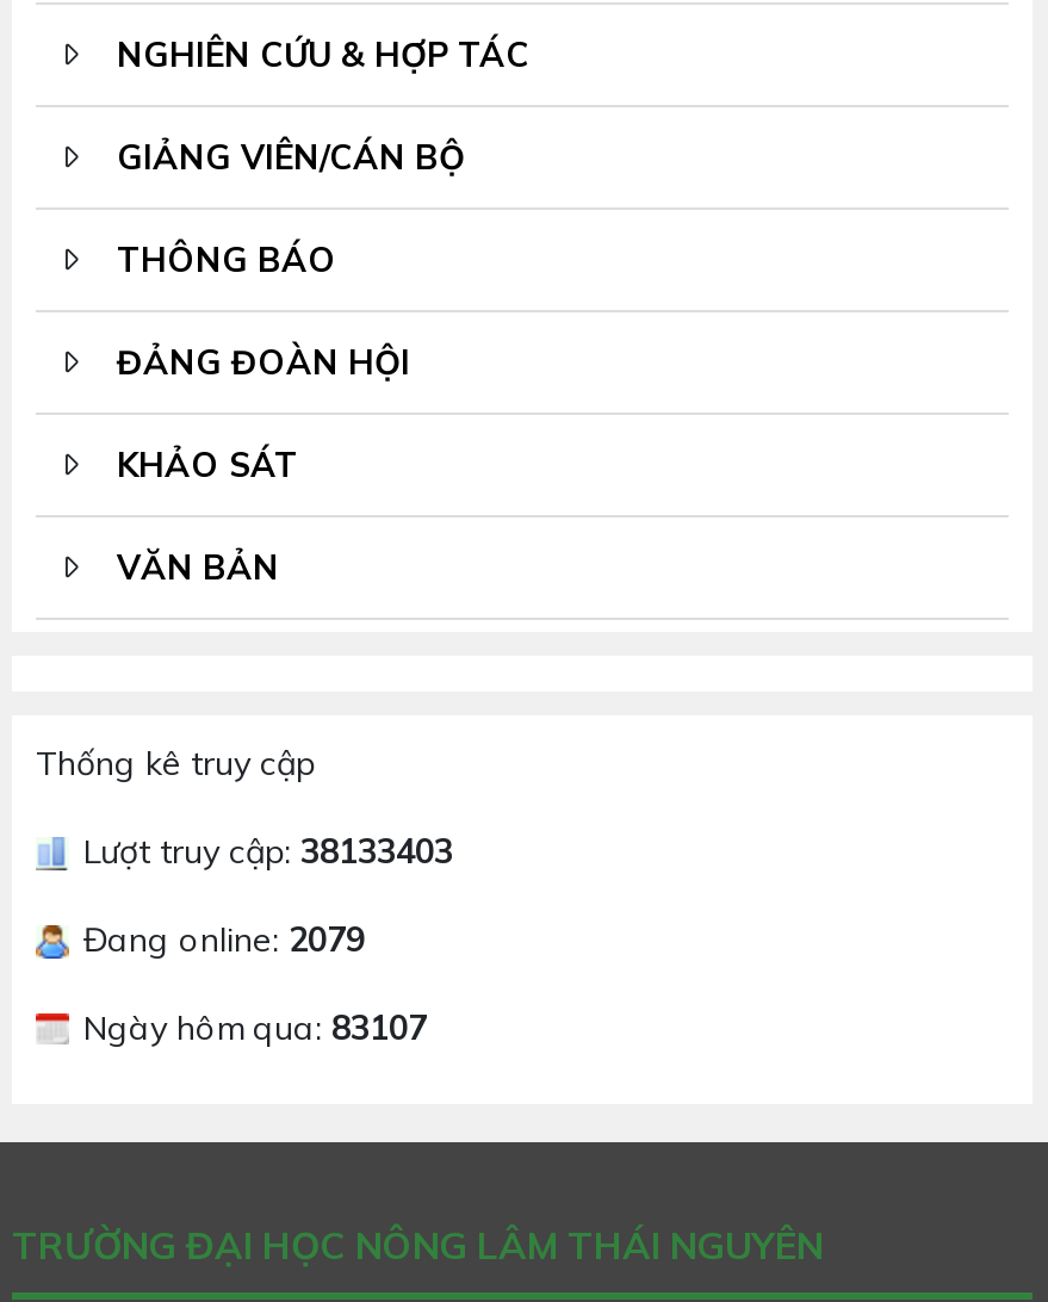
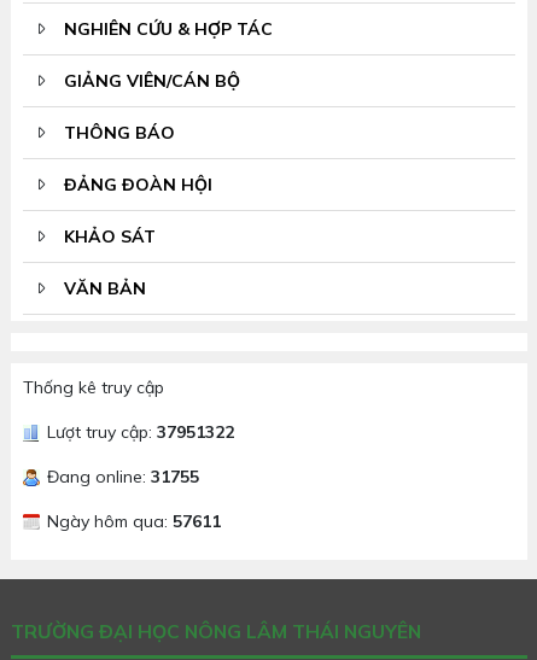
[83,830,453,873] Lượt truy cập: 38133403 -> [47,421,234,443] Lượt truy cập: 37951322
[83,918,365,961] Đang online: 2079 -> [47,466,199,487] Đang online: 31755
[83,1006,427,1049] Ngày hôm qua: 83107 -> [47,510,221,532] Ngày hôm qua: 57611

